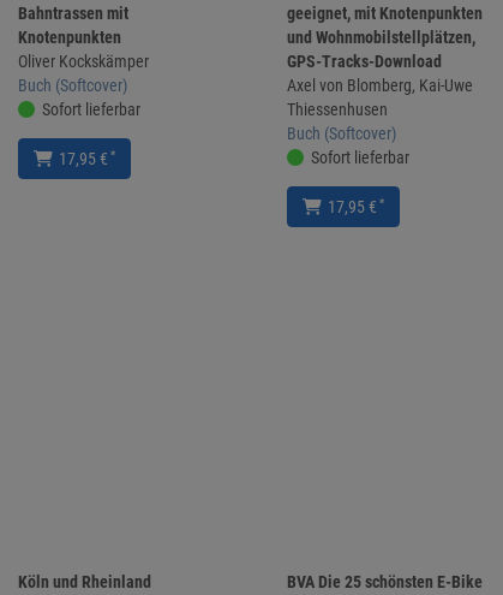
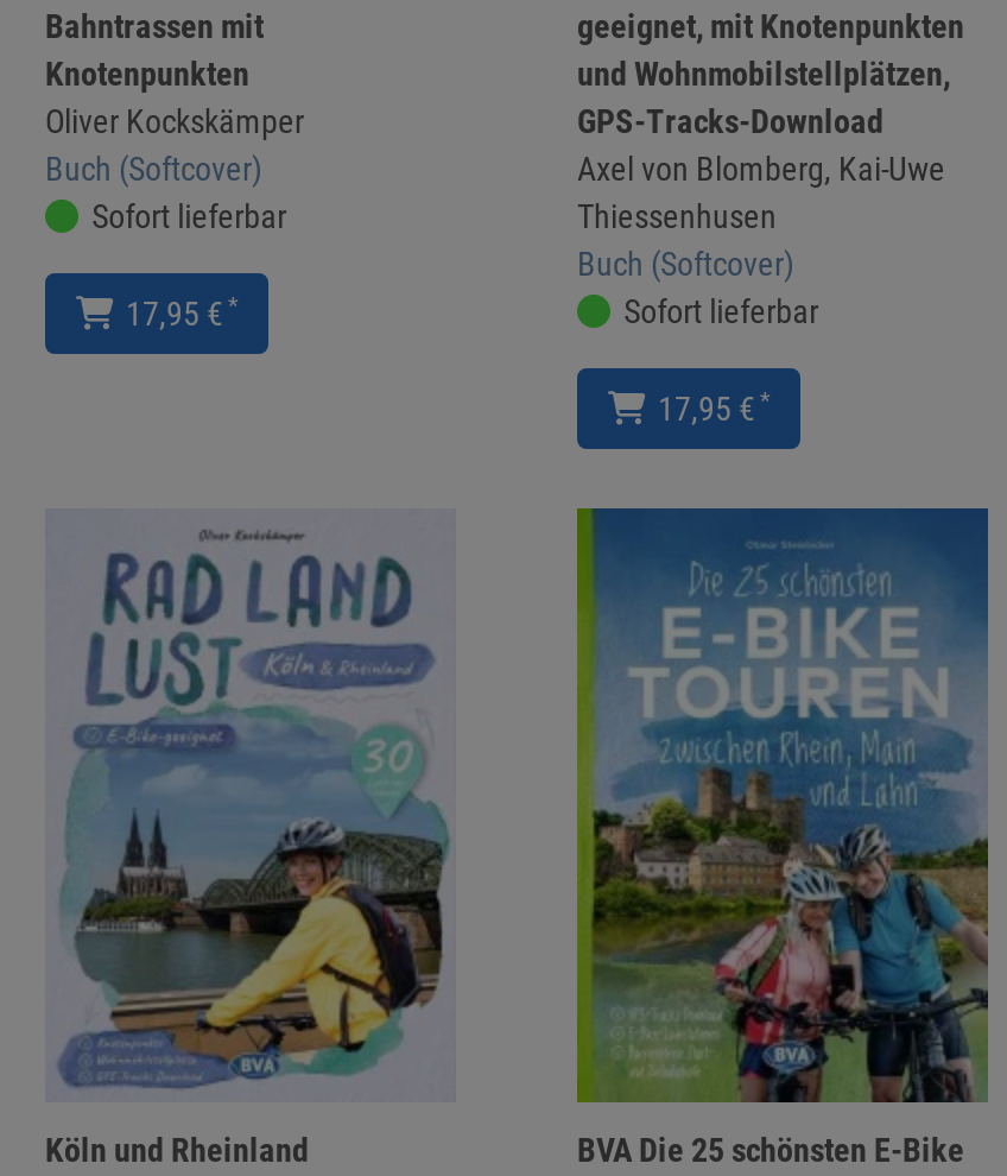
none -> [47,511,454,1098] [image]
none -> [575,506,990,1105] [image]

